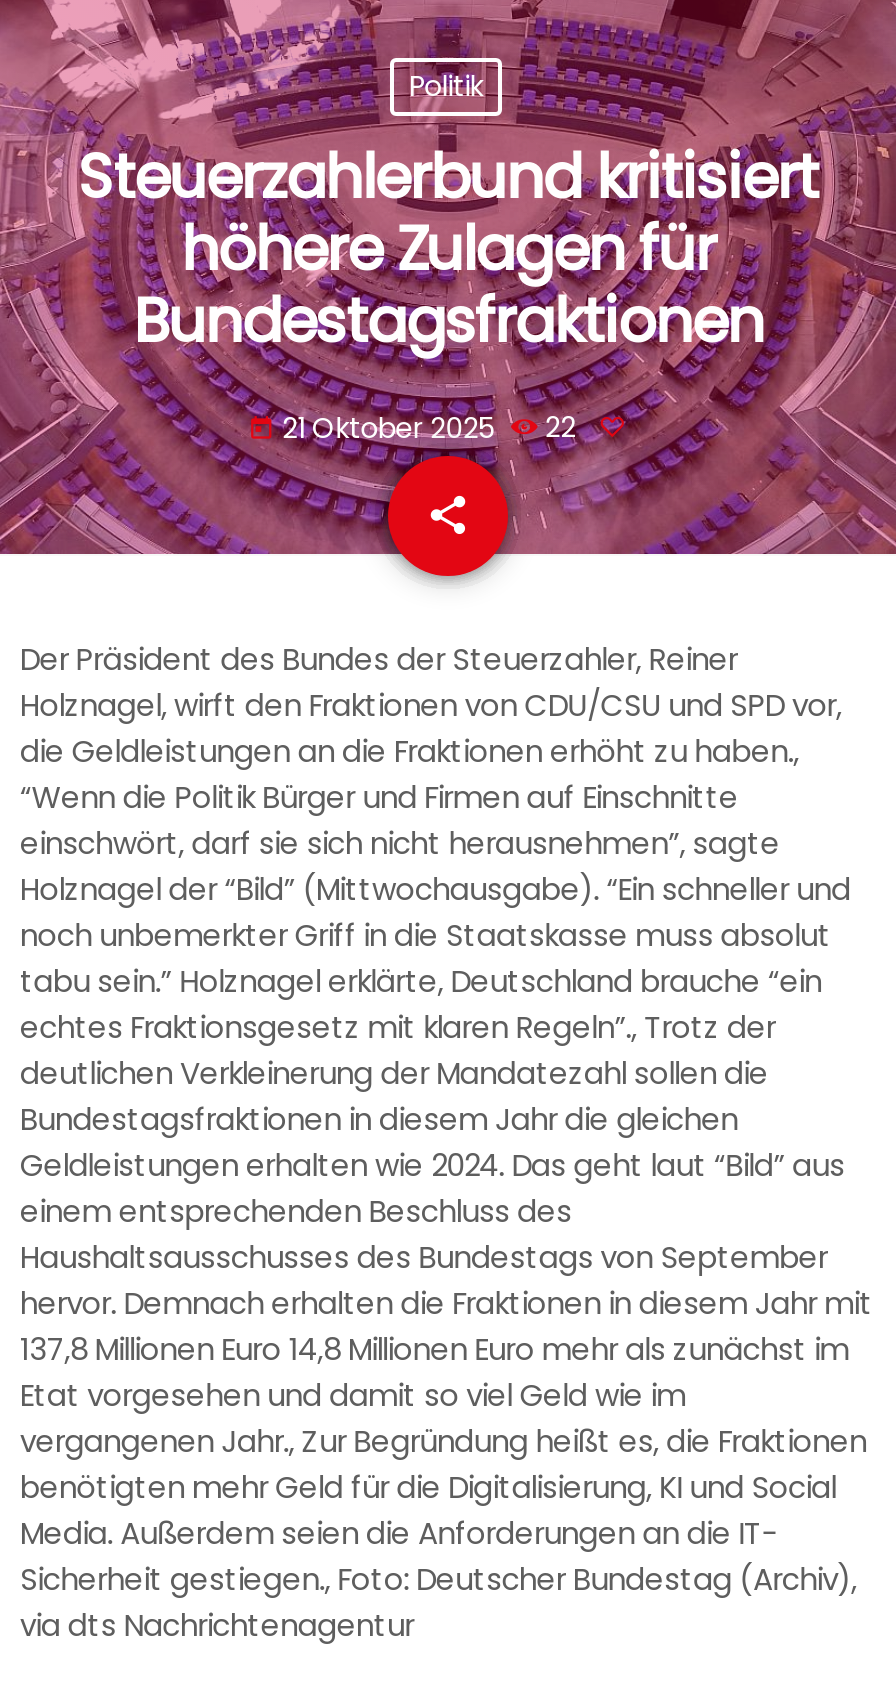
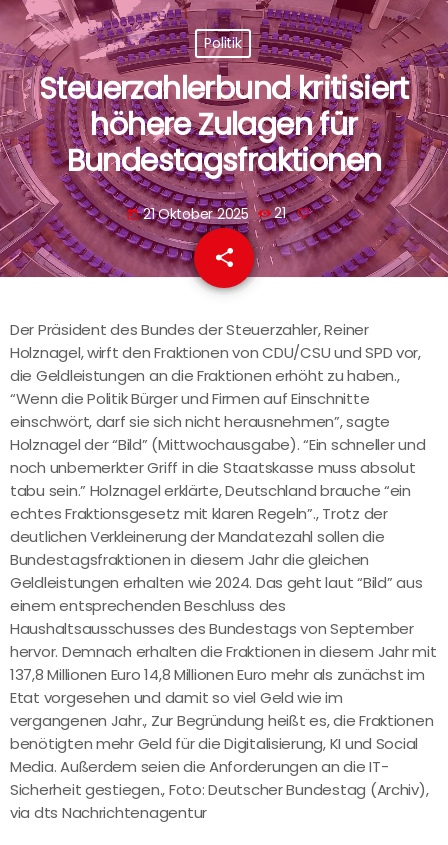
[544,408,583,448] 22 -> [274,204,289,224] 21

